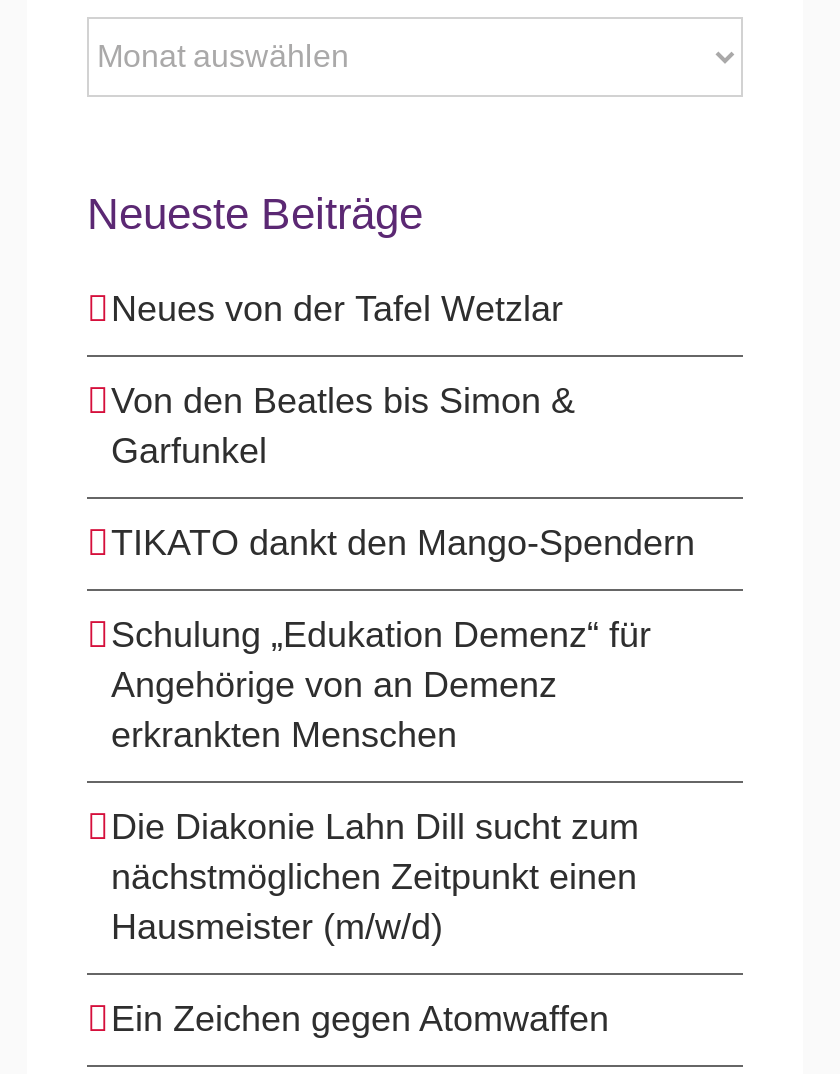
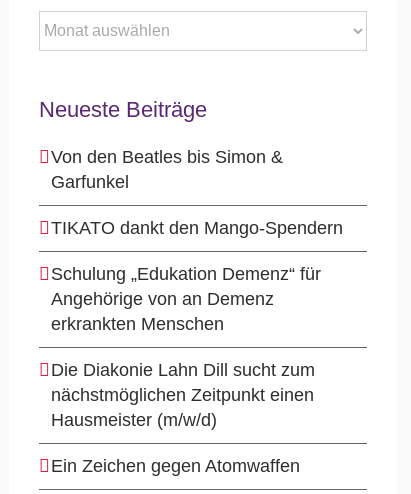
[111,289,563,329] Neues von der Tafel Wetzlar -> none

